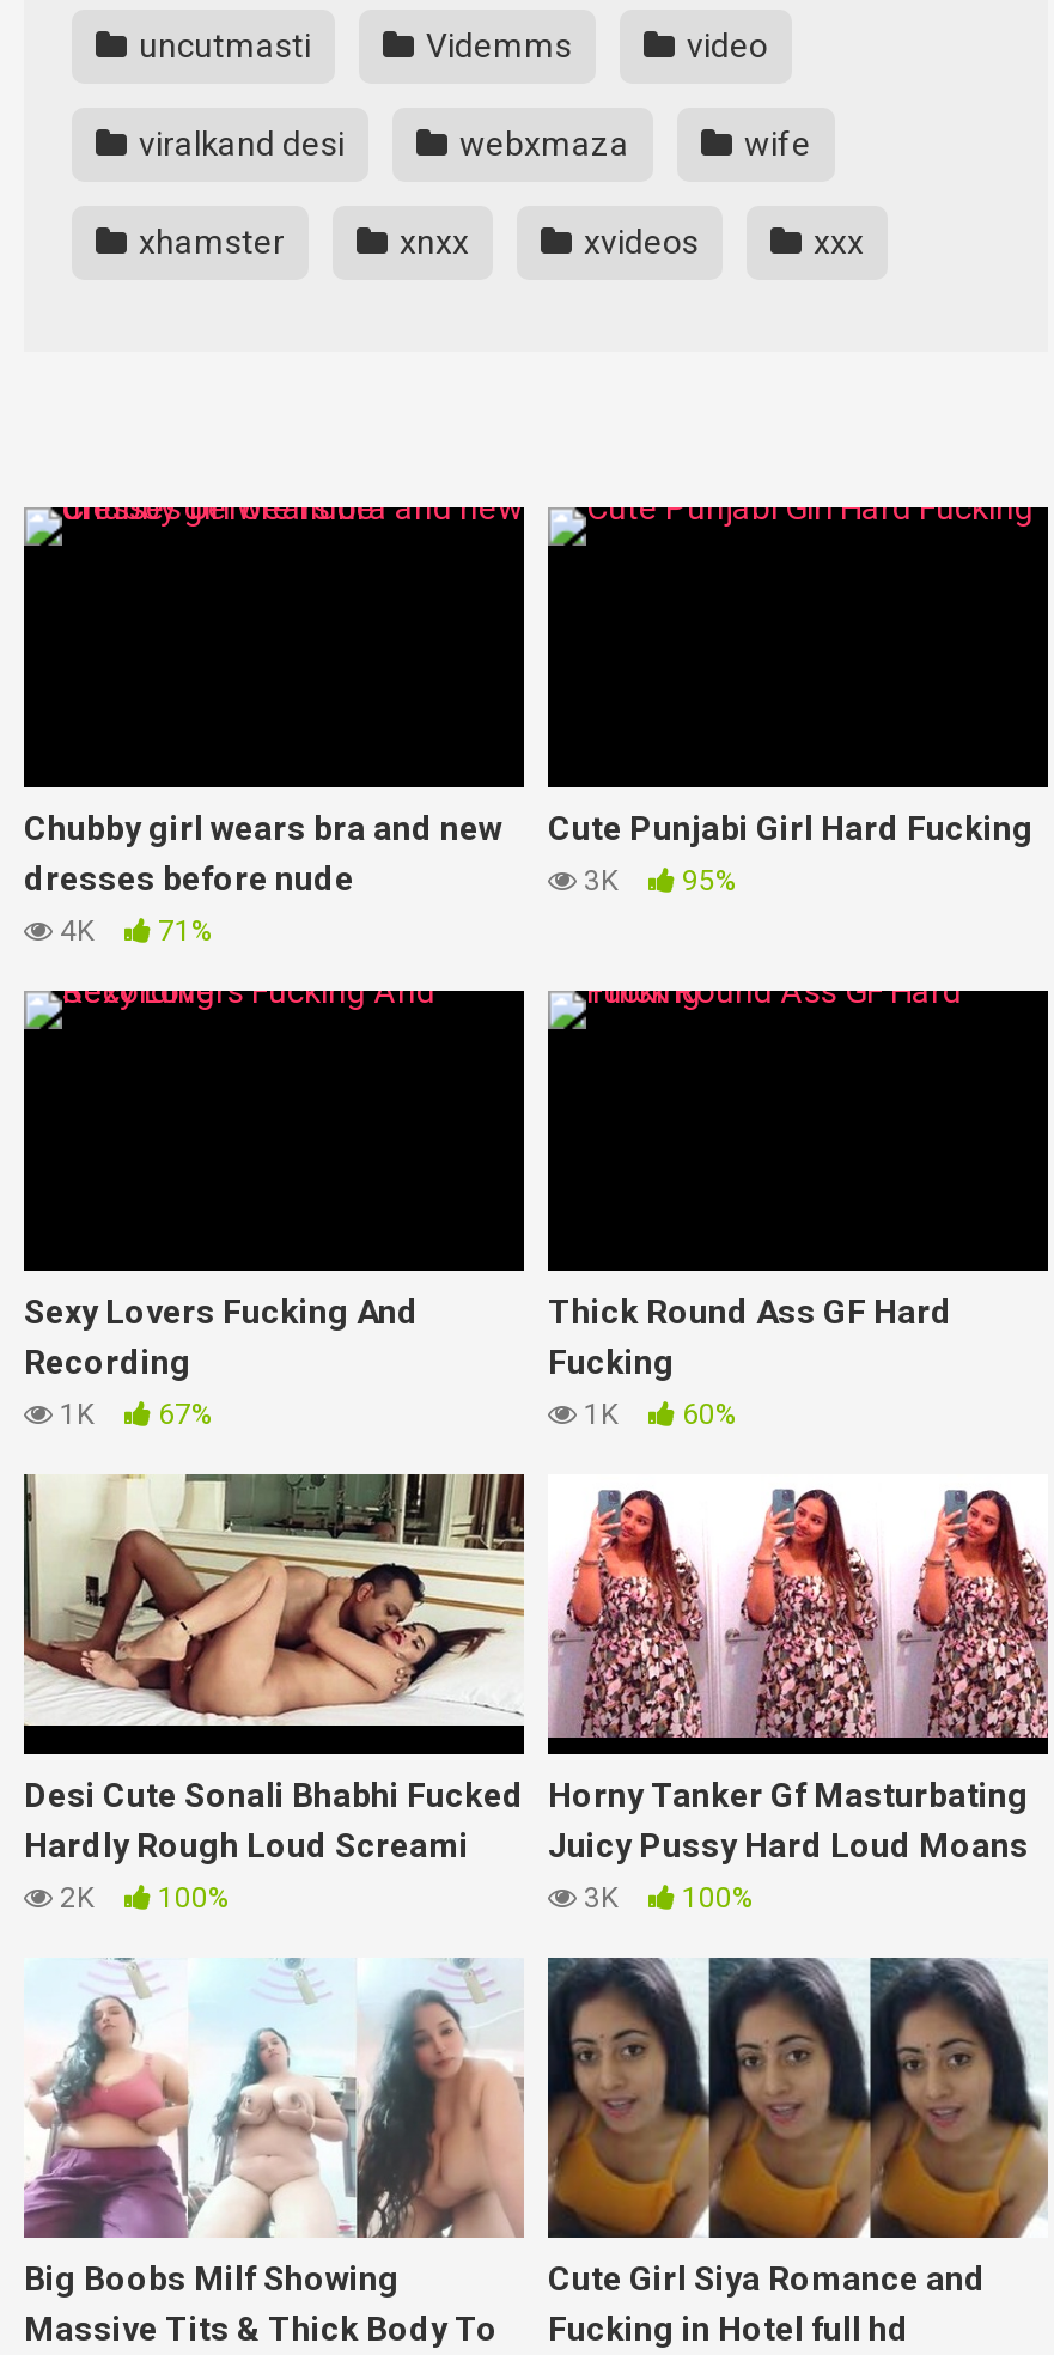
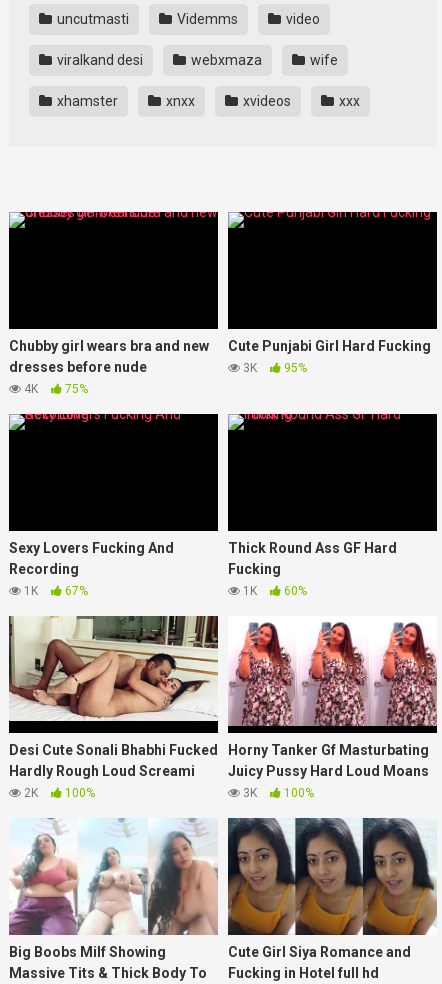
[53,915,213,948] 4K 71% -> [21,382,88,396] 4K 75%

